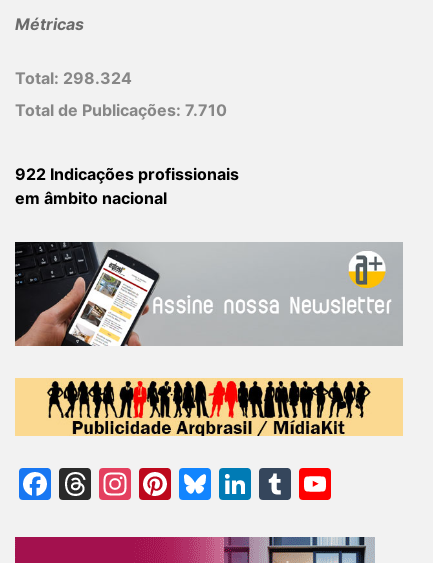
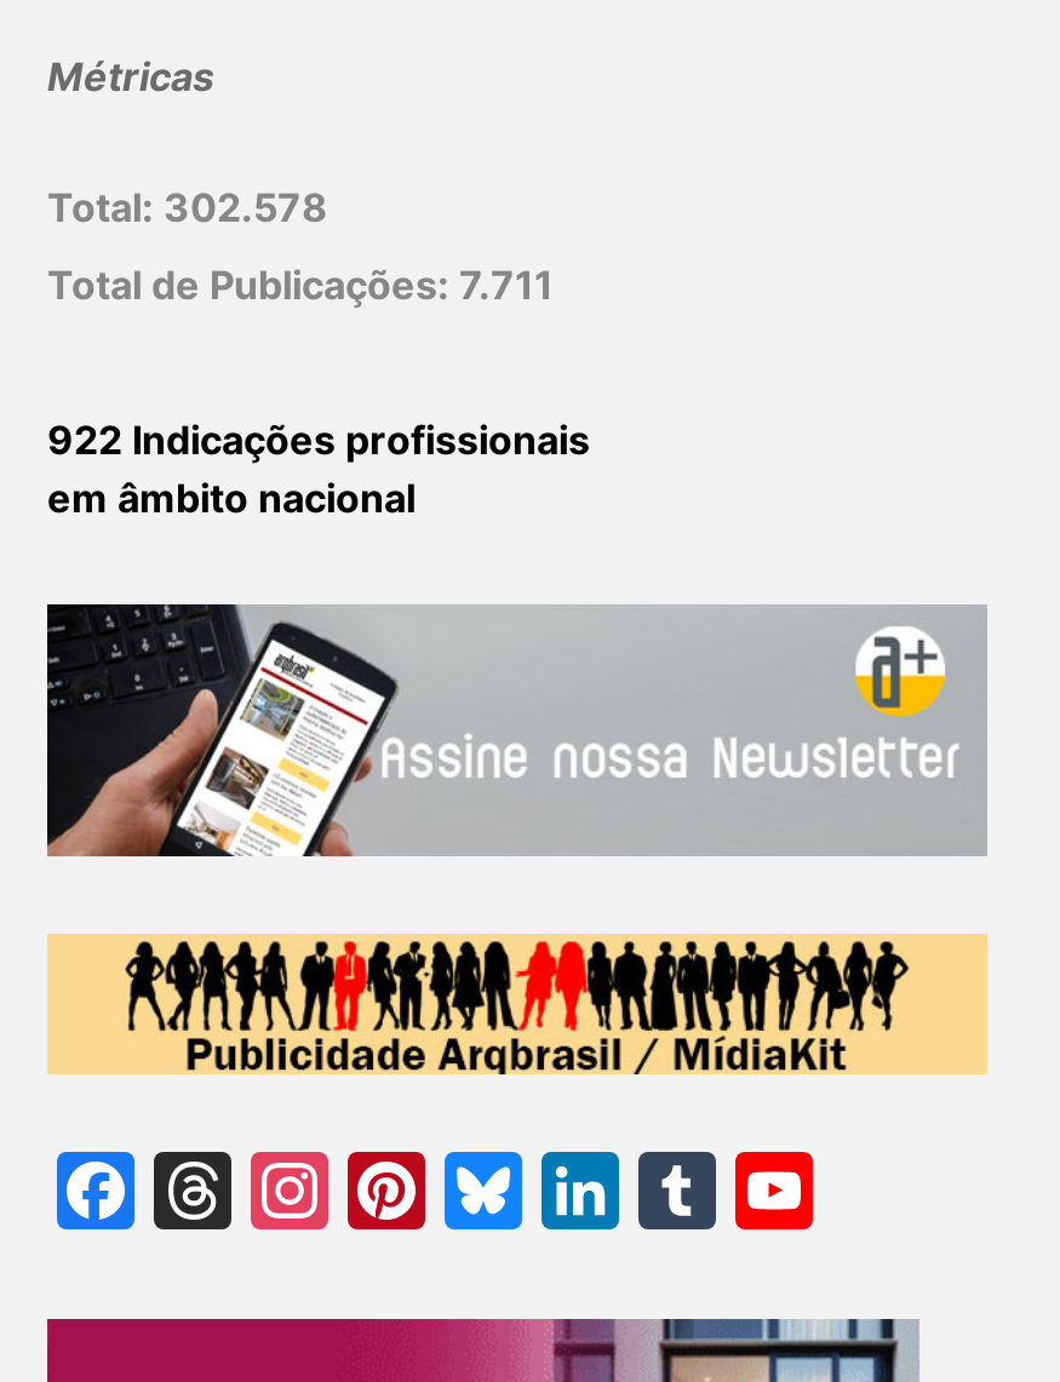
[15,68,132,88] Total: 298.324 -> [47,184,328,232] Total: 302.578
[15,100,227,120] Total de Publicações: 7.710 -> [47,261,554,310] Total de Publicações: 7.711

